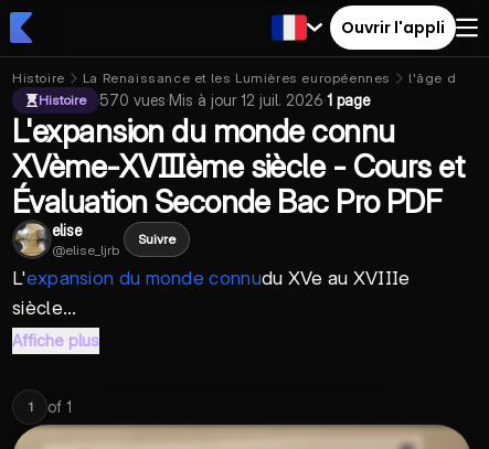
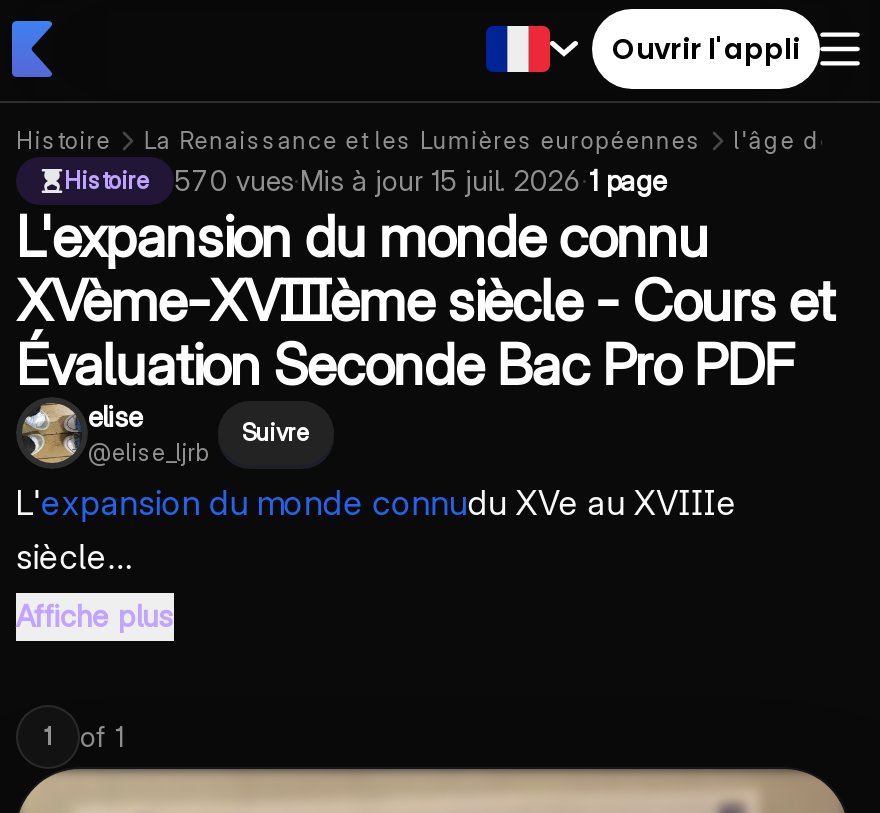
[99,90,370,109] 570 vues · Mis à jour 12 juil. 2026 · 1 page -> [174,163,666,197] 570 vues · Mis à jour 15 juil. 2026 · 1 page

